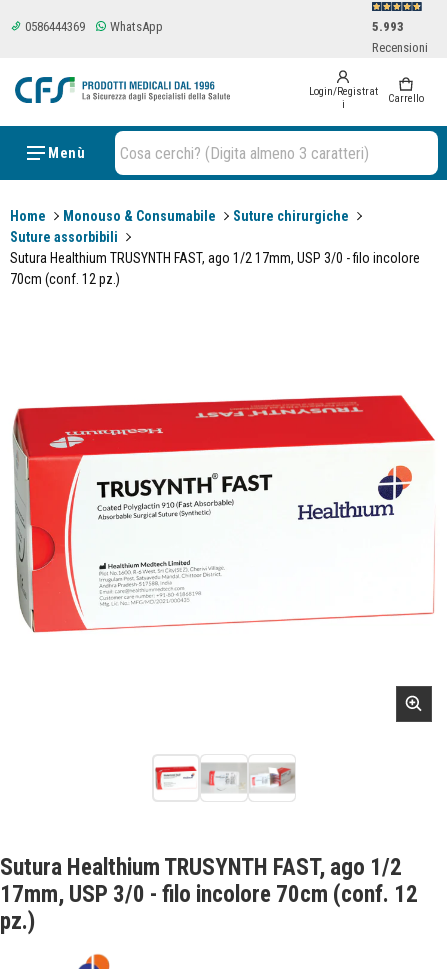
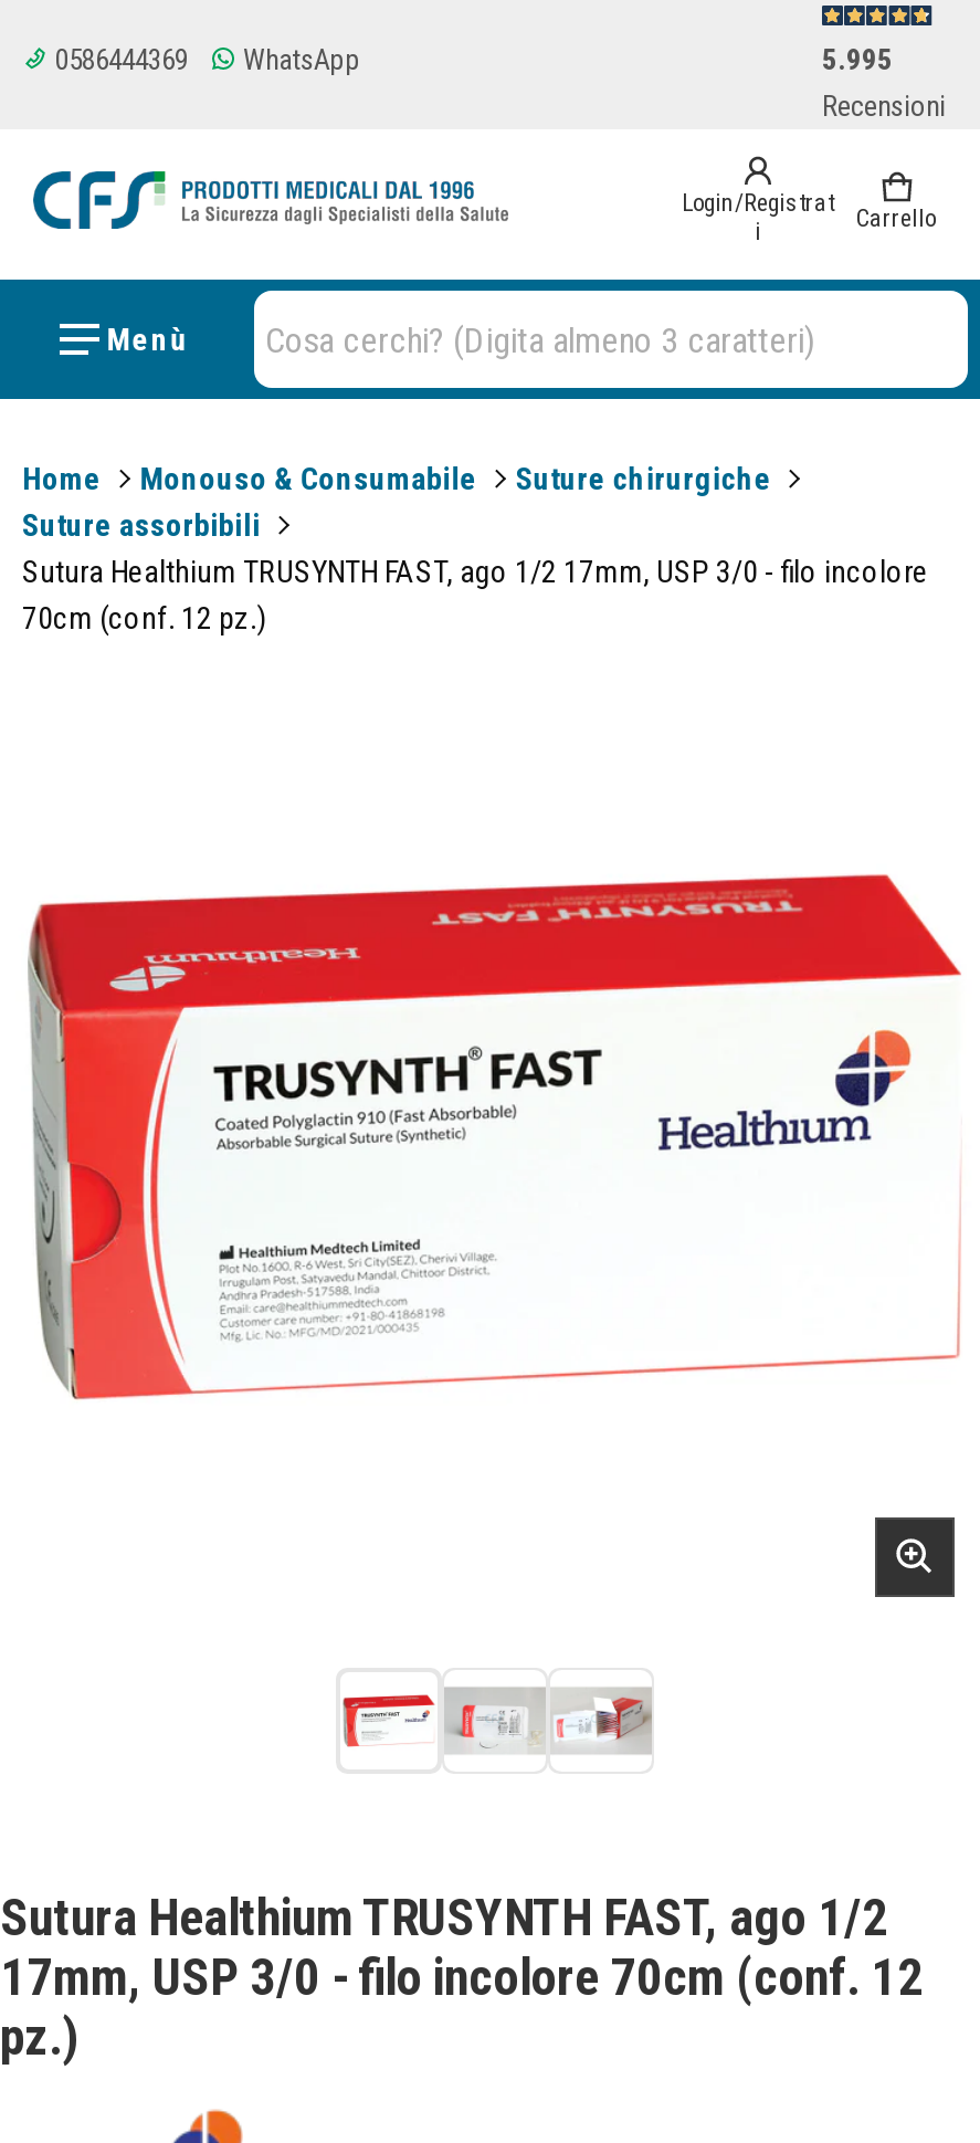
[372,19,404,34] 5.993 -> [822,43,893,76] 5.995

